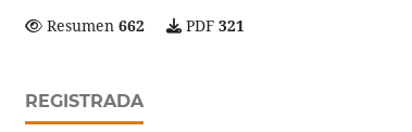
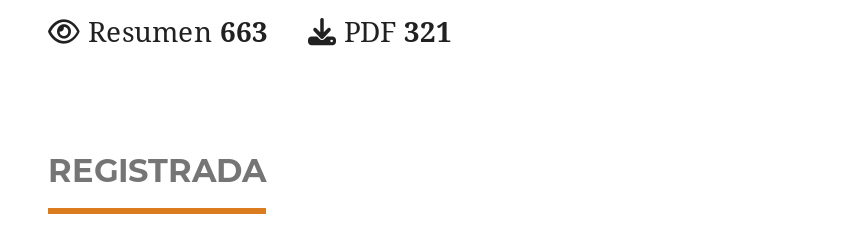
[47,15,245,36] Resumen 662 PDF 321 -> [88,12,452,50] Resumen 663 PDF 321

